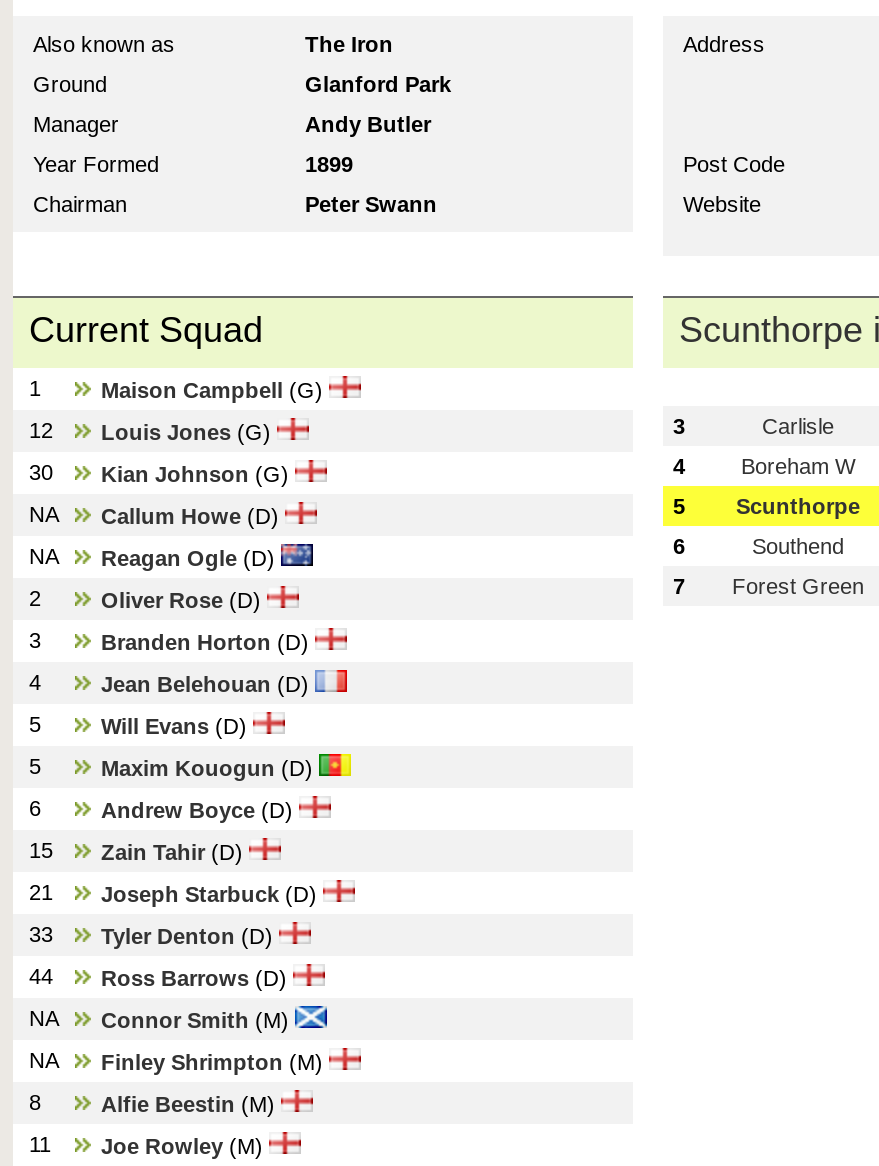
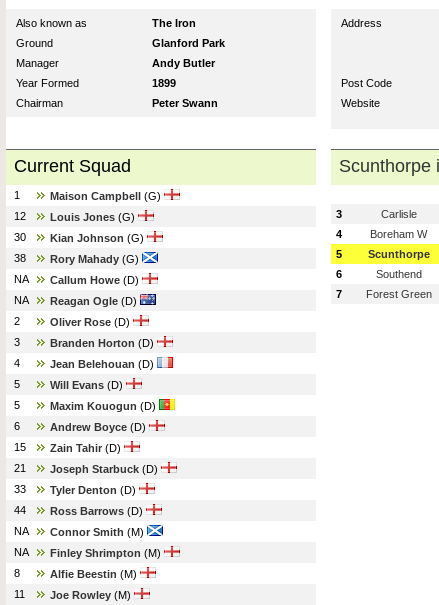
none -> [14,252,142,265] 38 | Rory Mahady (G)

